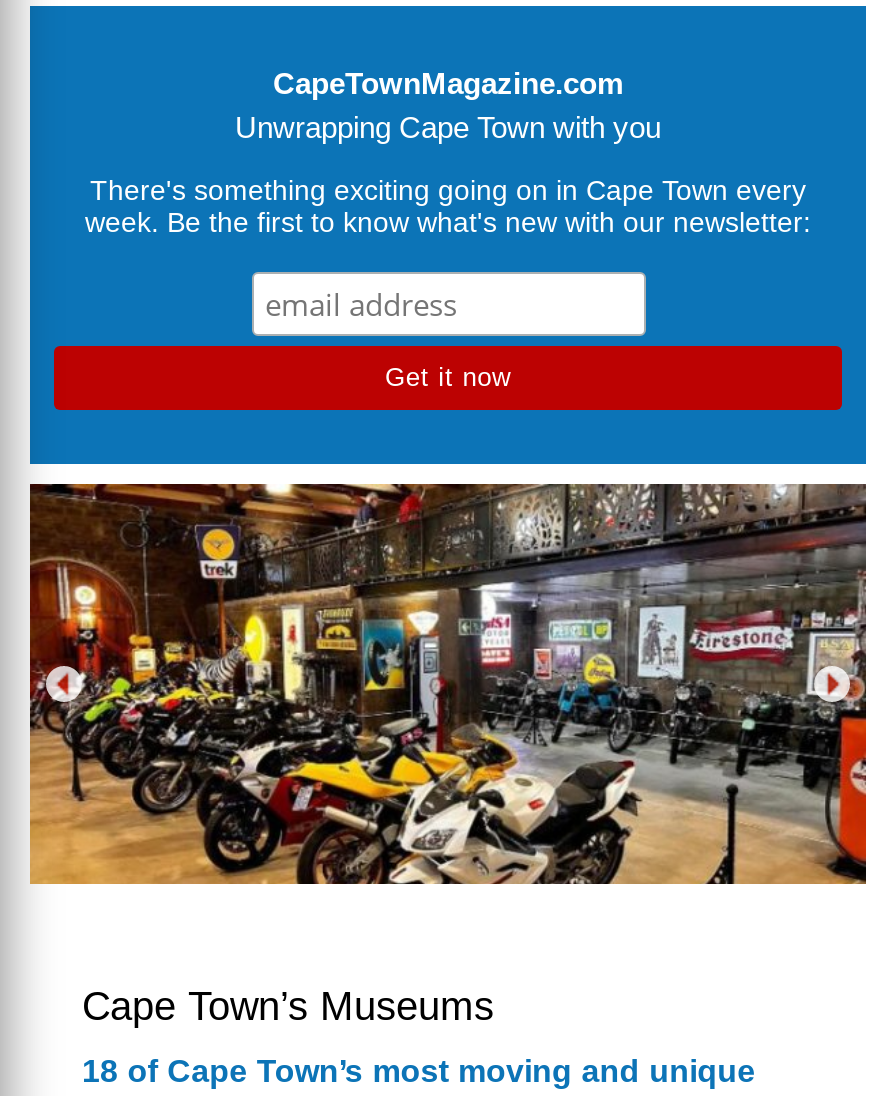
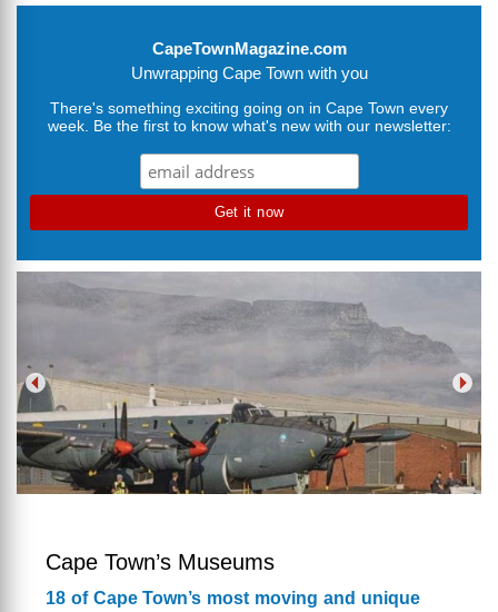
[28,482,868,886] [image] -> [16,272,482,495] [image]

